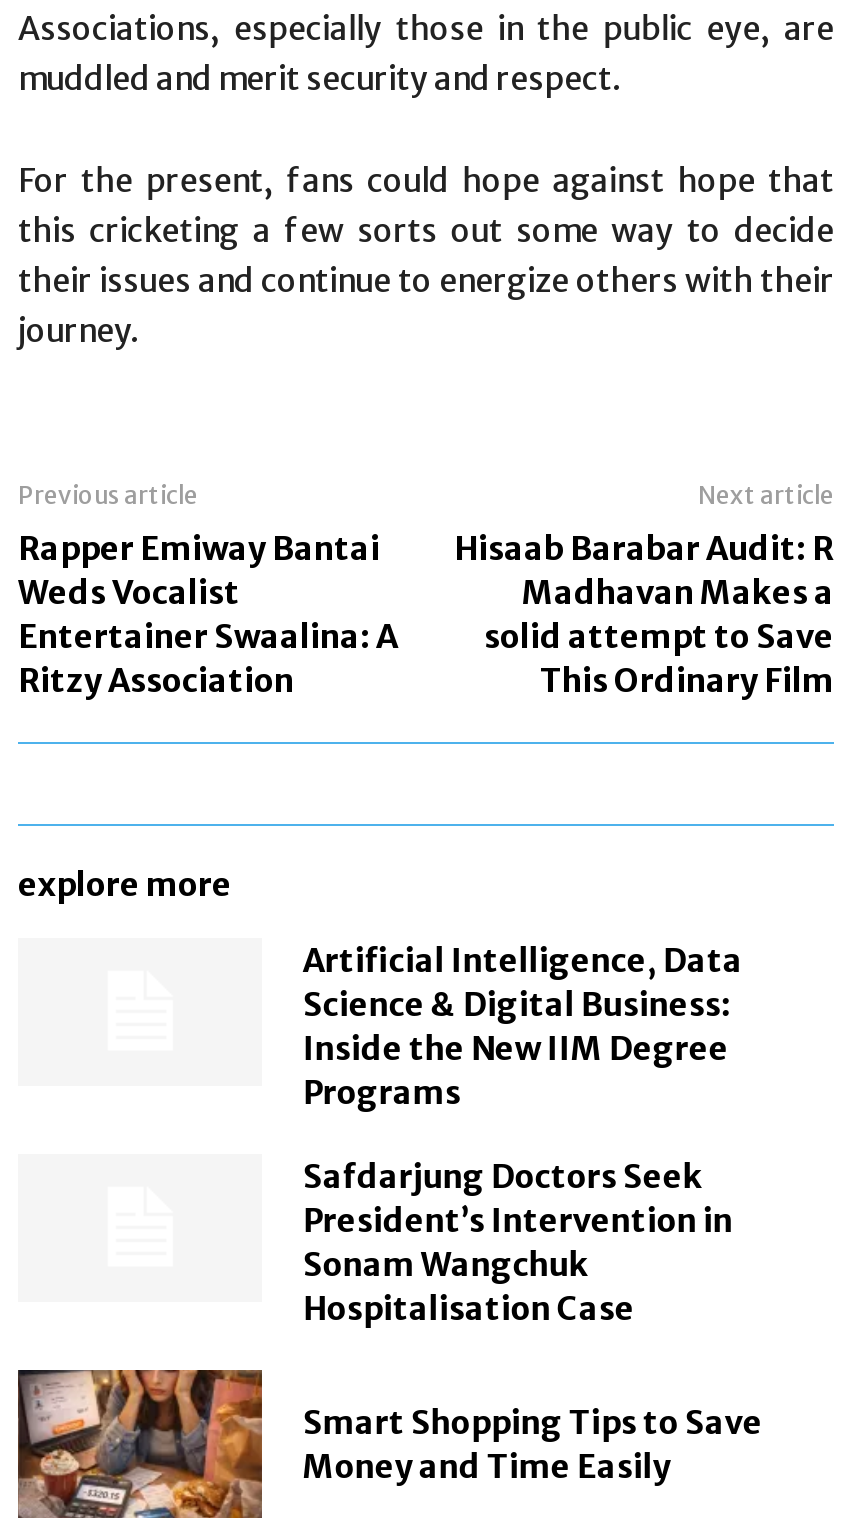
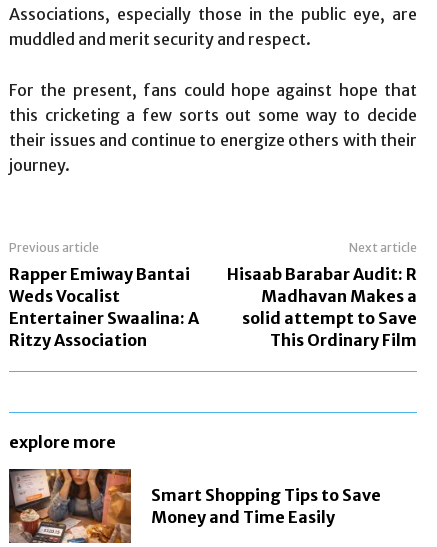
[303,940,743,1328] Artificial Intelligence, Data | Science & Digital Business: | Inside the New IIM Degree | Programs | Safdarjung Doctors Seek | President’s Intervention in | Sonam Wangchuk | Hospitalisation Case -> none

